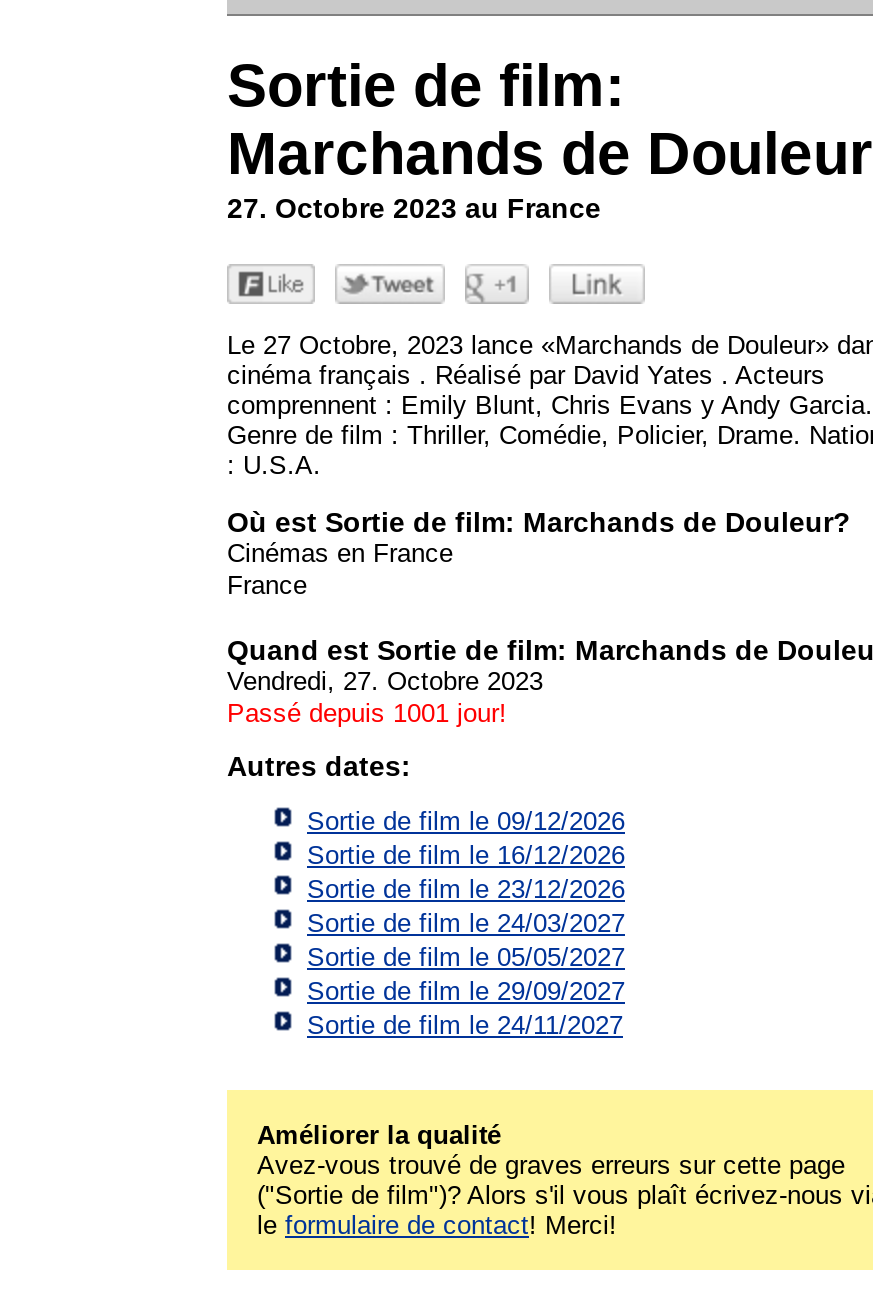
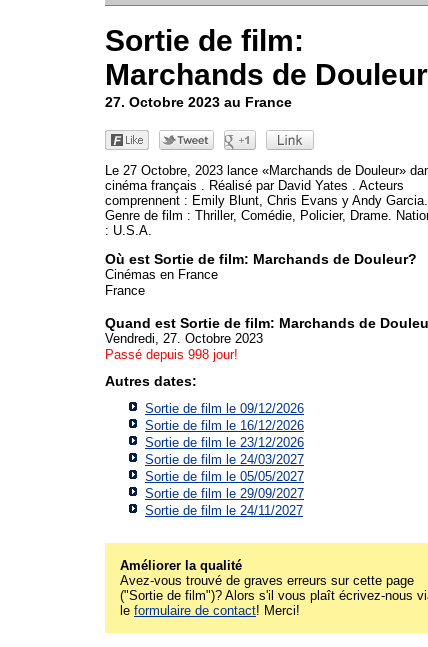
[227,698,507,728] Passé depuis 1001 jour! -> [105,347,238,362] Passé depuis 998 jour!

